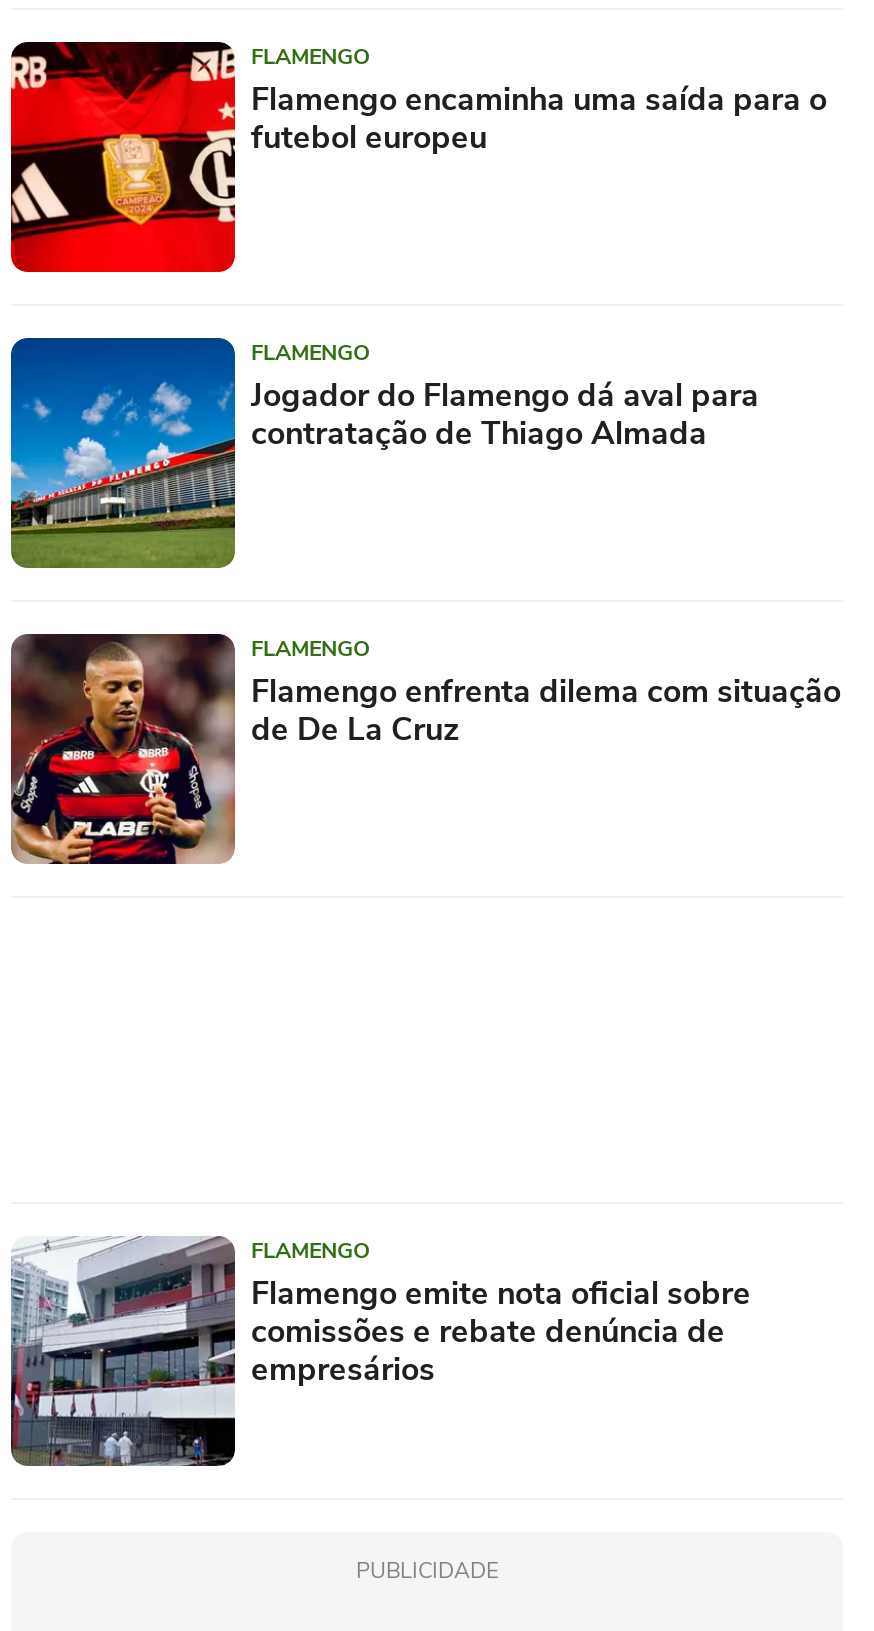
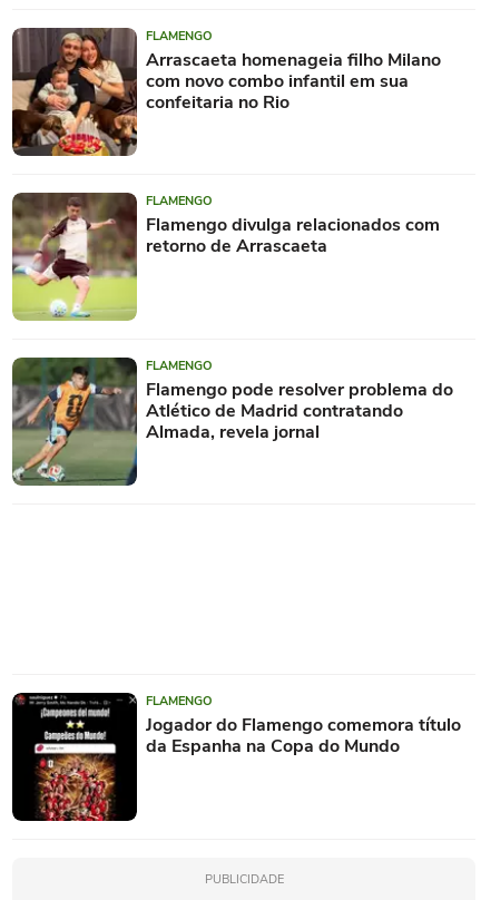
[9,39,827,275] [image] | Flamengo encaminha uma saída para o | futebol europeu -> [11,27,441,157] [image] | Arrascaeta homenageia filho Milano | com novo combo infantil em sua | confeitaria no Rio
[9,335,759,567] [image] | Jogador do Flamengo dá aval para | contratação de Thiago Almada -> [11,192,440,320] [image] | Flamengo divulga relacionados com | retorno de Arrascaeta
[11,633,841,865] [image] | Flamengo enfrenta dilema com situação | de De La Cruz -> [12,356,453,487] [image] | Flamengo pode resolver problema do | Atlético de Madrid contratando | Almada, revela jornal
[9,1237,751,1467] [image] | Flamengo emite nota oficial sobre | comissões e rebate denúncia de | empresários -> [11,692,461,822] [image] | Jogador do Flamengo comemora título | da Espanha na Copa do Mundo

